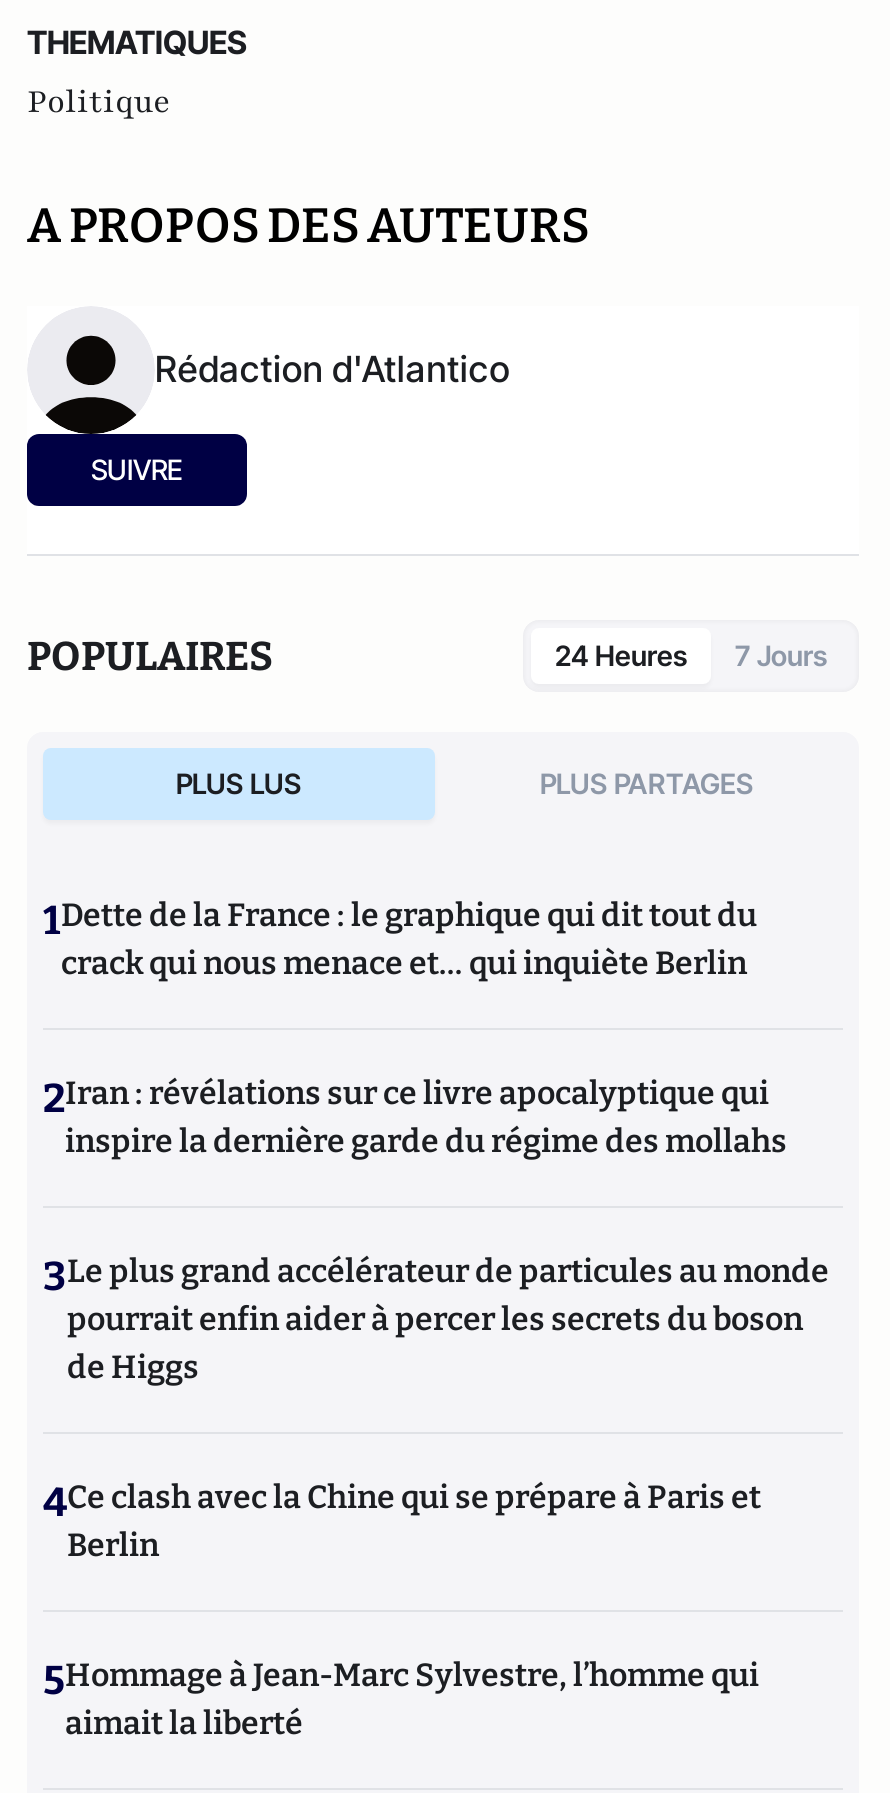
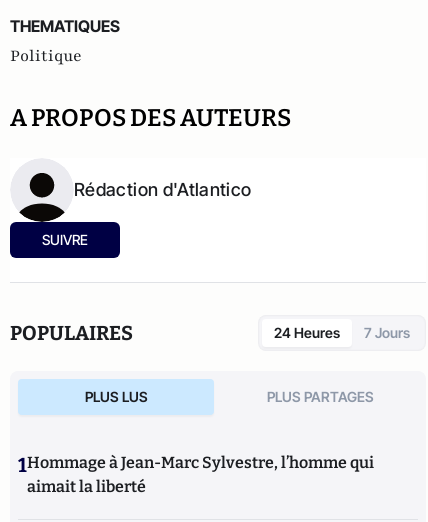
[43,896,829,1704] 1Dette de la France : le graphique qui dit tout du | crack qui nous menace et… qui inquiète Berlin | 2Iran : révélations sur ce livre apocalyptique qui | inspire la dernière garde du régime des mollahs | 3Le plus grand accélérateur de particules au monde | pourrait enfin aider à percer les secrets du boson | de Higgs | 4Ce clash avec la Chine qui se prépare à Paris et | Berlin | 5Hommage à Jean-Marc Sylvestre, l’homme qui -> [18,453,374,477] 1Hommage à Jean-Marc Sylvestre, l’homme qui

